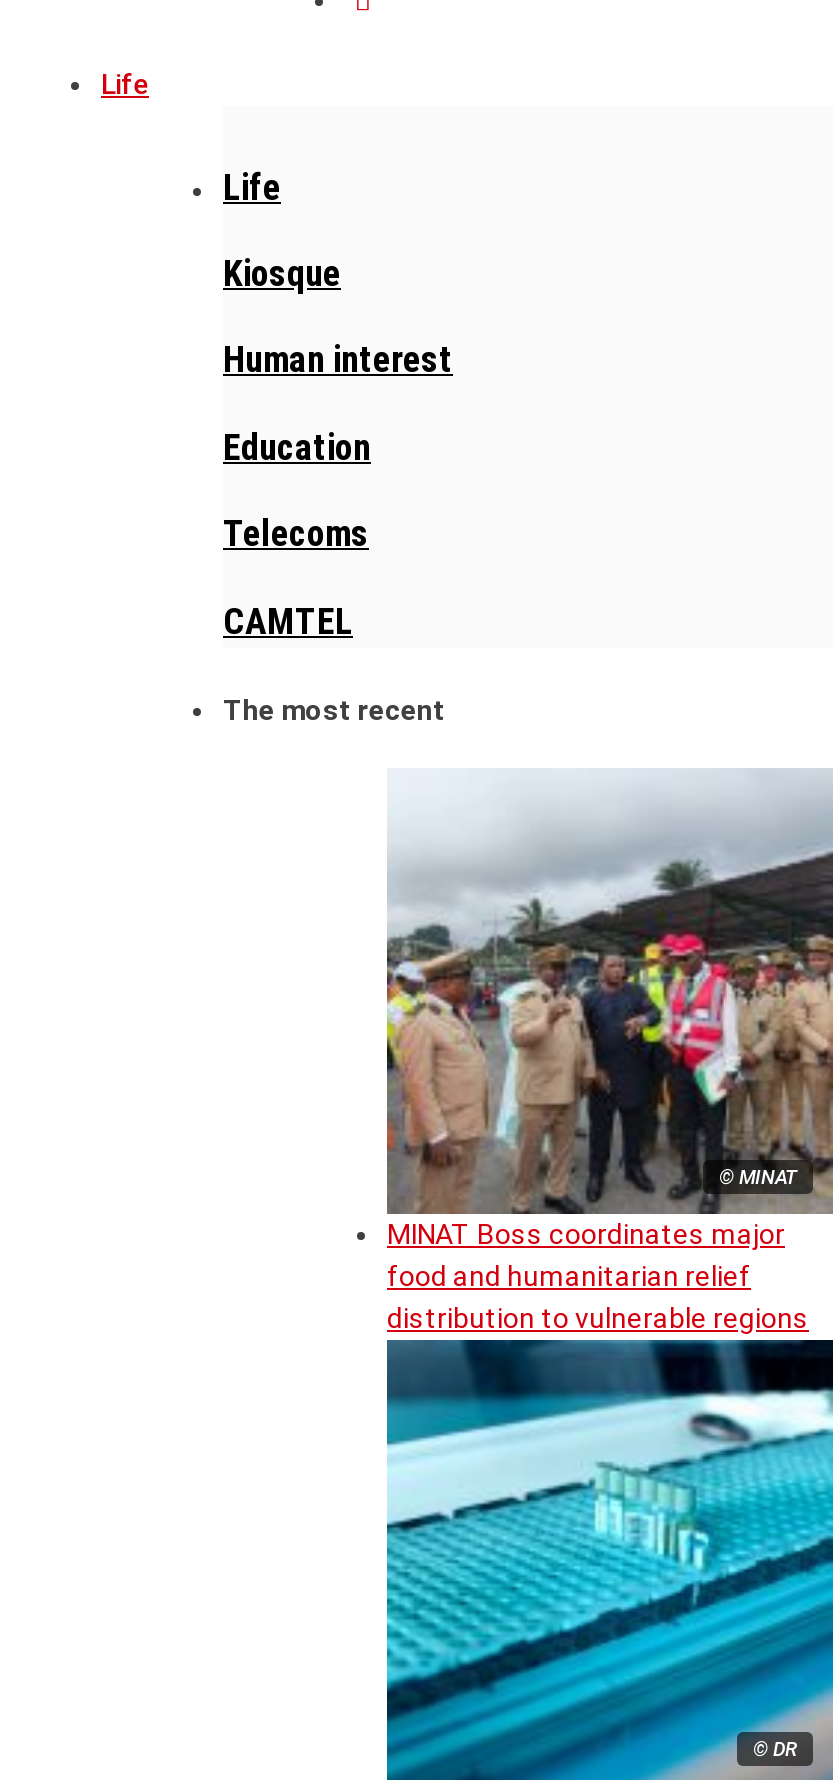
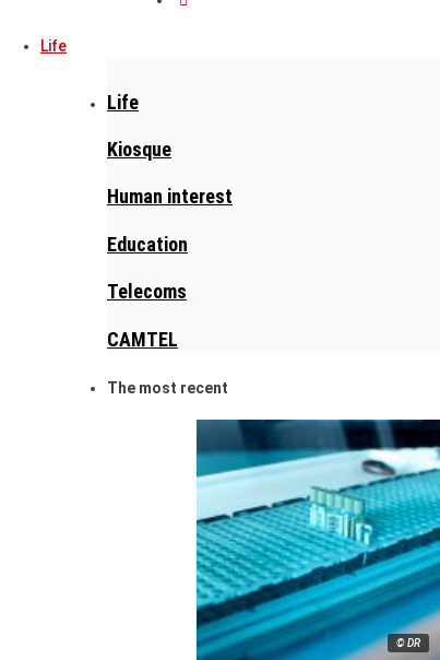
[385,768,827,1334] [image] | © MINAT | MINAT Boss coordinates major | food and humanitarian relief | distribution to vulnerable regions -> none

